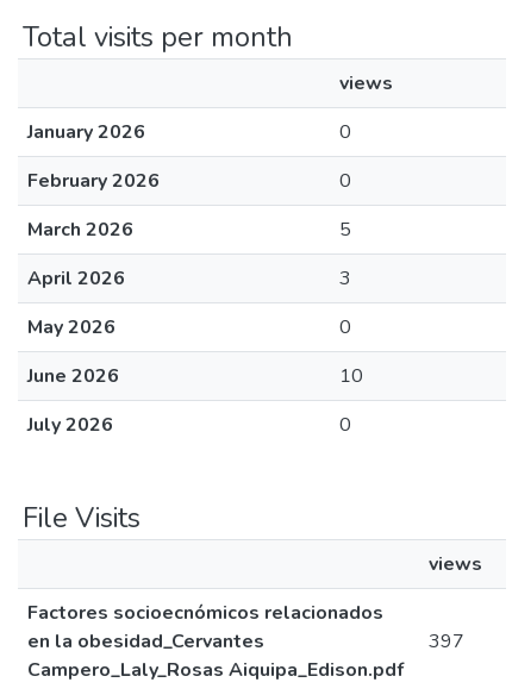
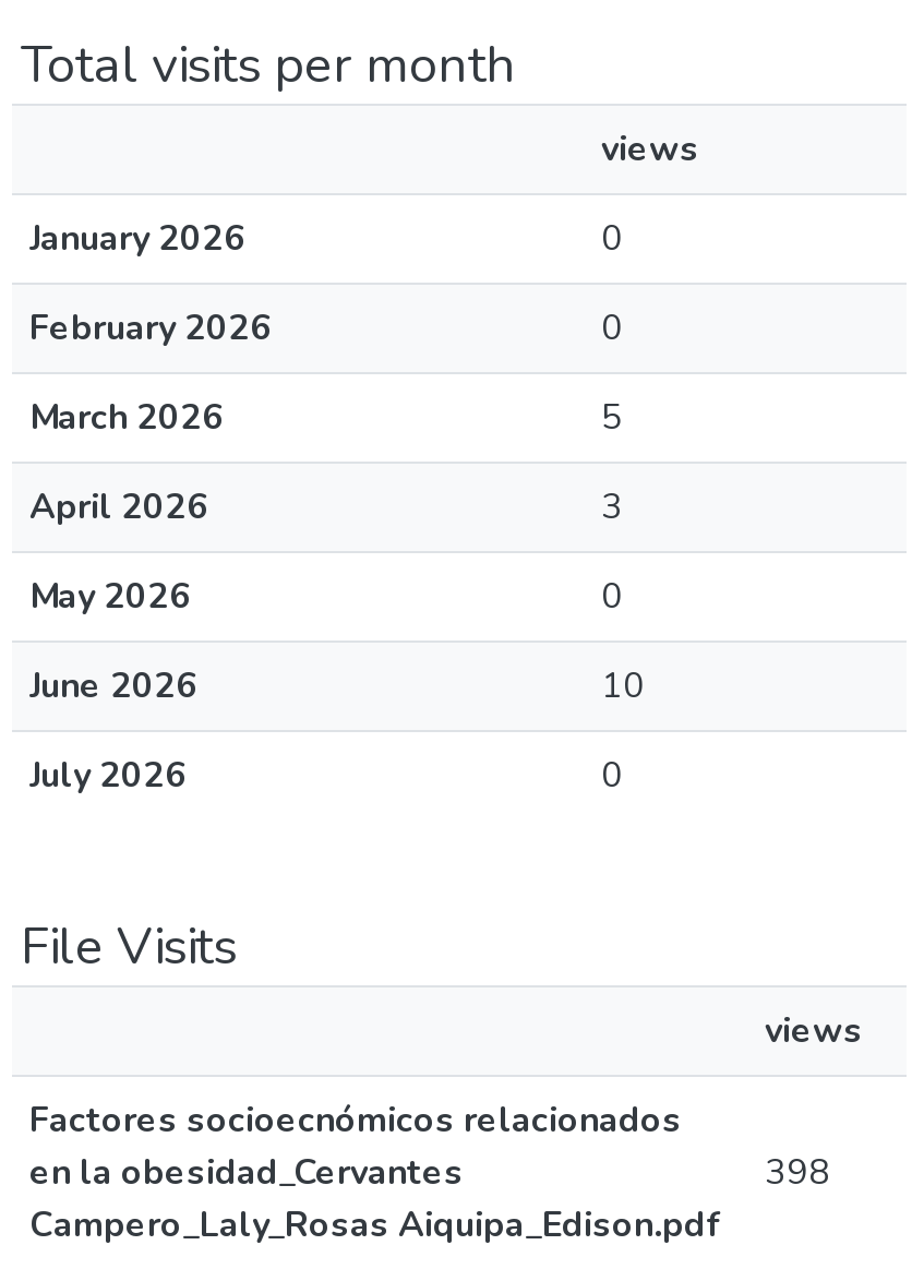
[429,629,464,655] 397 -> [765,1149,830,1197] 398

